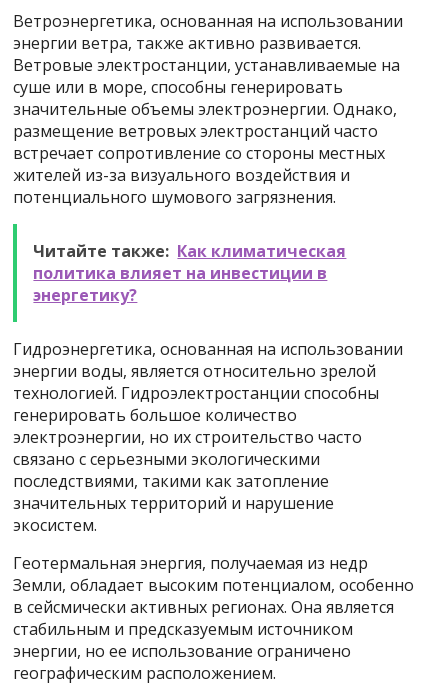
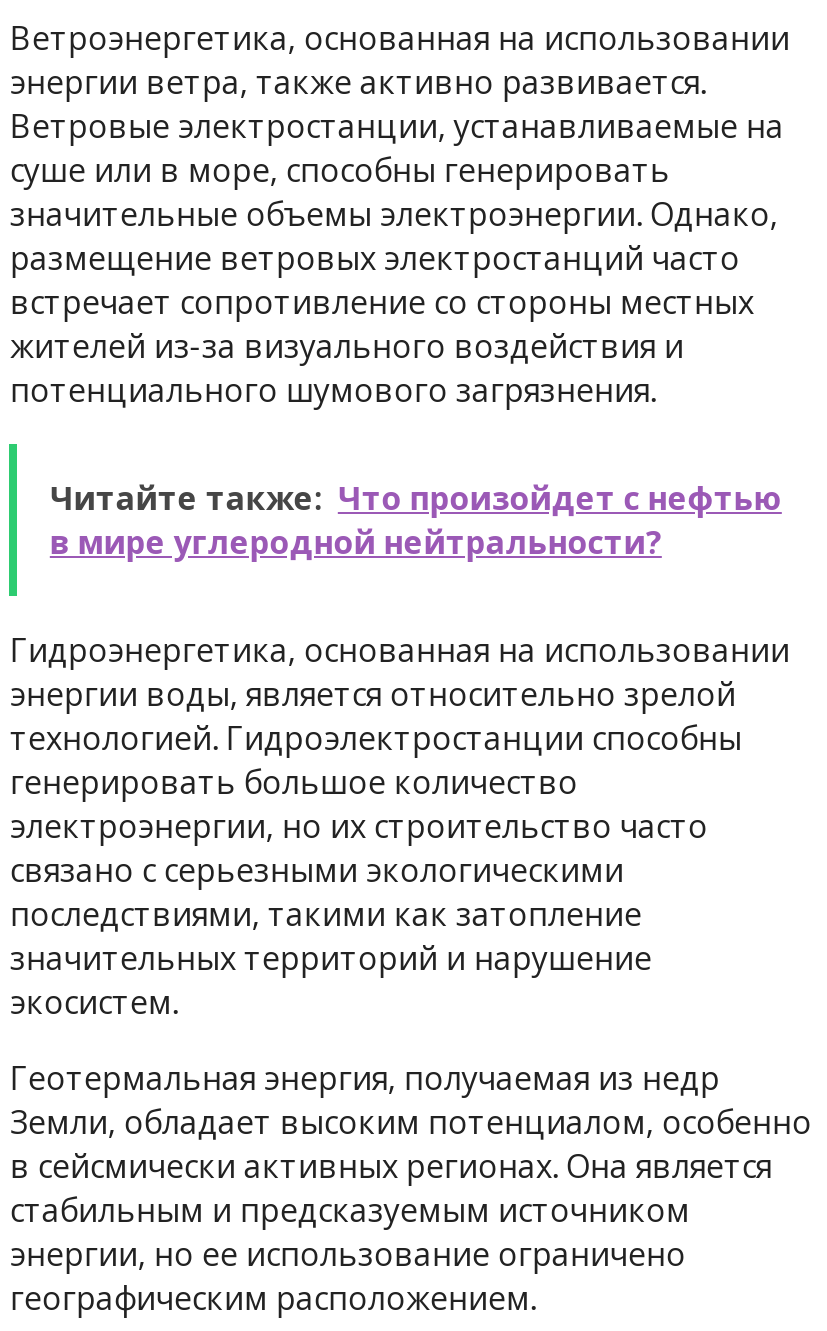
[33,240,346,306] Читайте также: Как климатическая | политика влияет на инвестиции в | энергетику? -> [50,476,782,564] Читайте также: Что произойдет с нефтью | в мире углеродной нейтральности?

